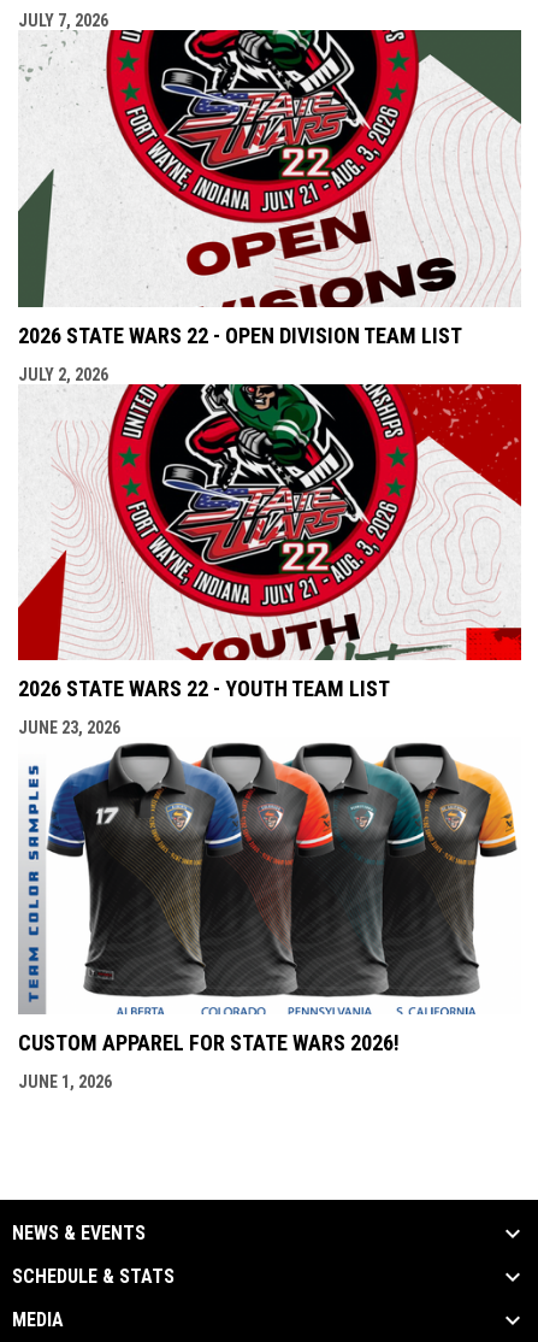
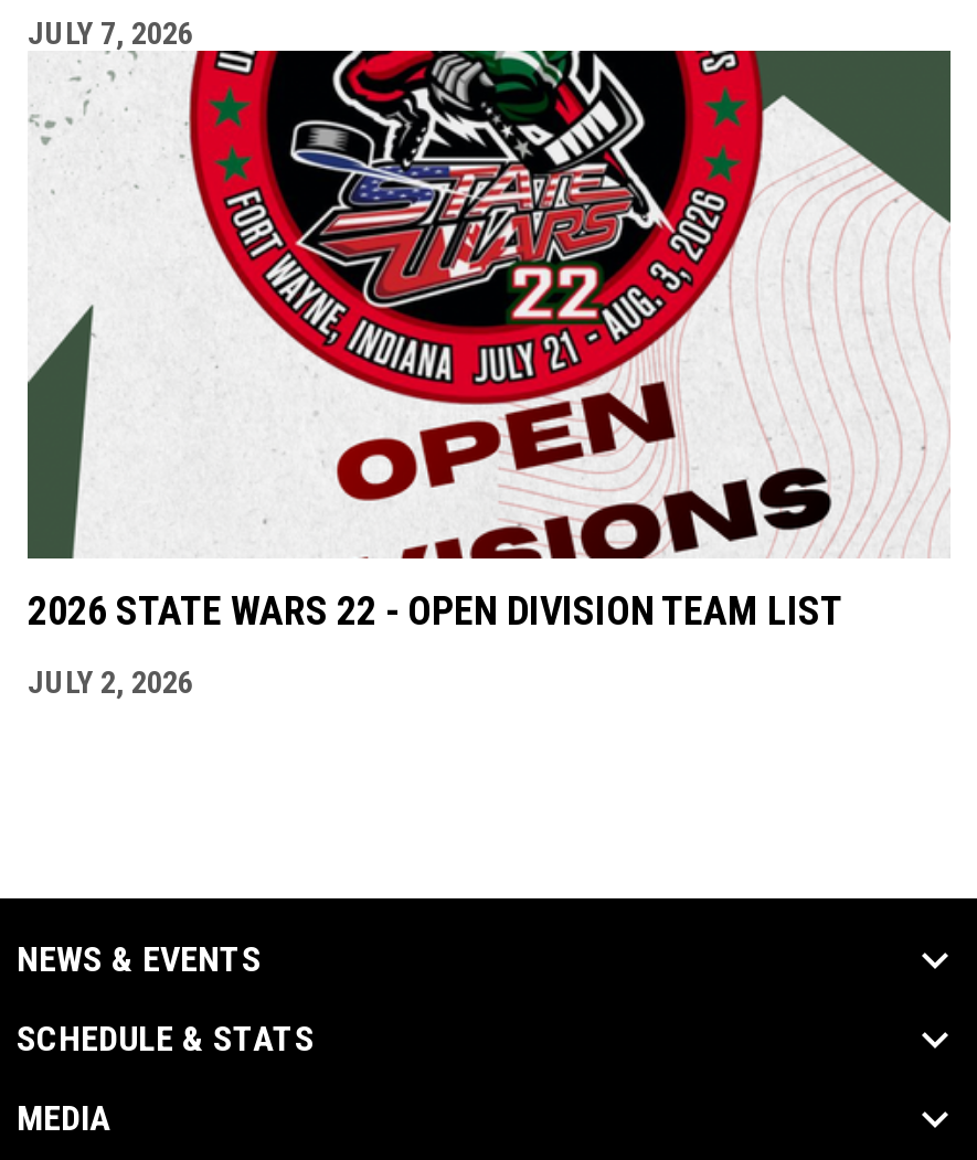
[17,383,522,738] [image] | 2026 STATE WARS 22 - YOUTH TEAM LIST | JUNE 23, 2026 -> none
[18,737,521,1092] [image] | CUSTOM APPAREL FOR STATE WARS 2026! | JUNE 1, 2026 -> none

